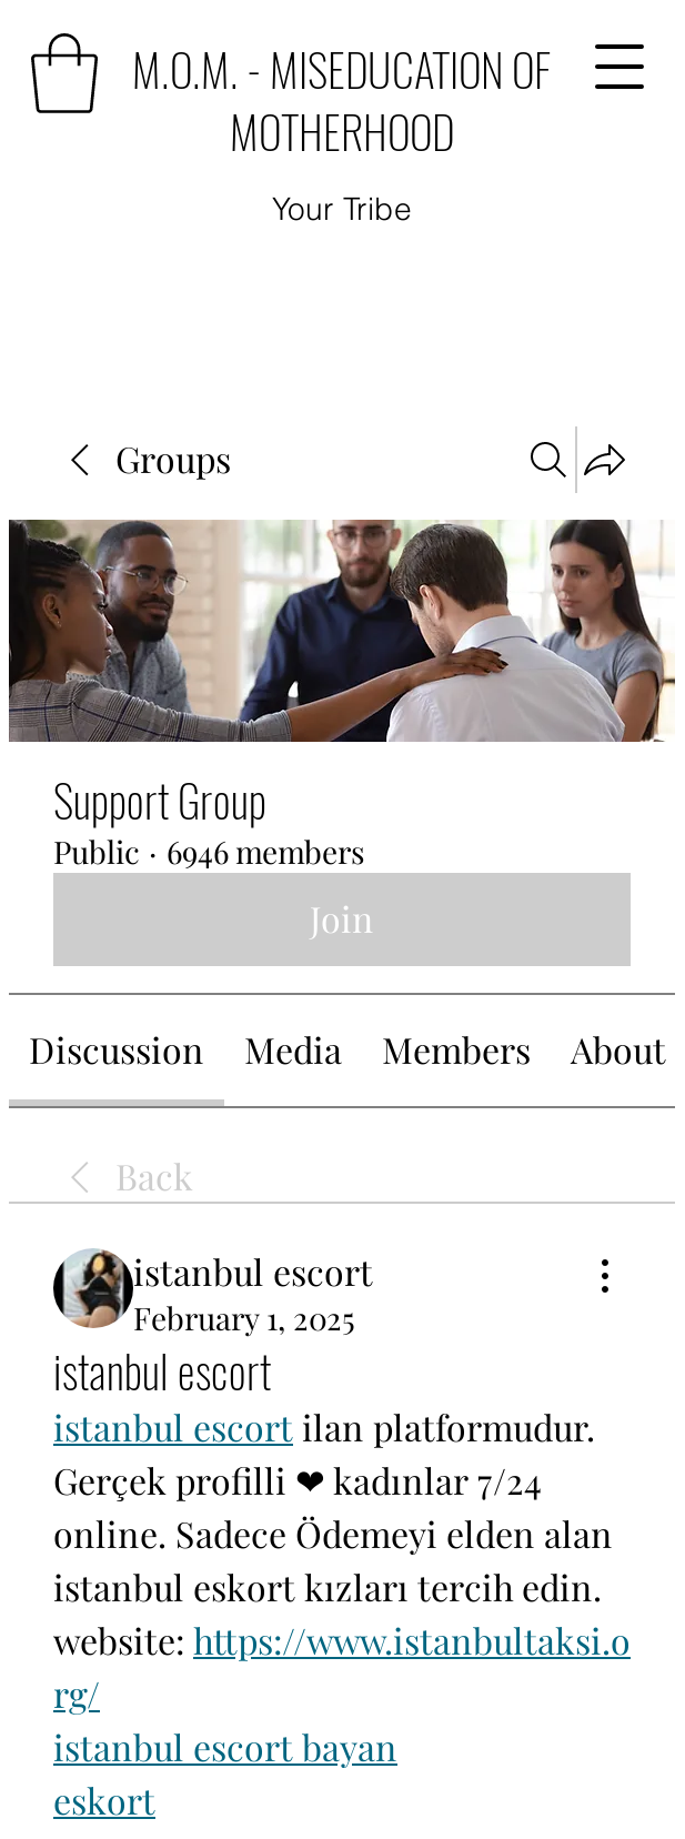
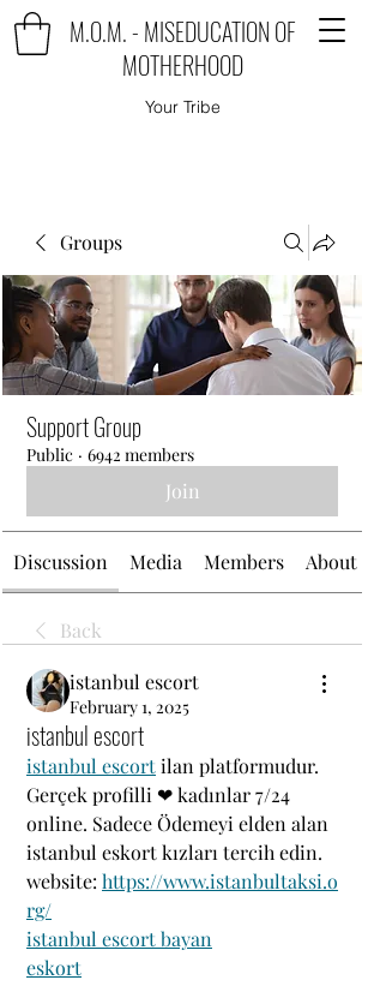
[53,830,364,872] Public · 6946 members -> [26,443,194,466] Public · 6942 members

